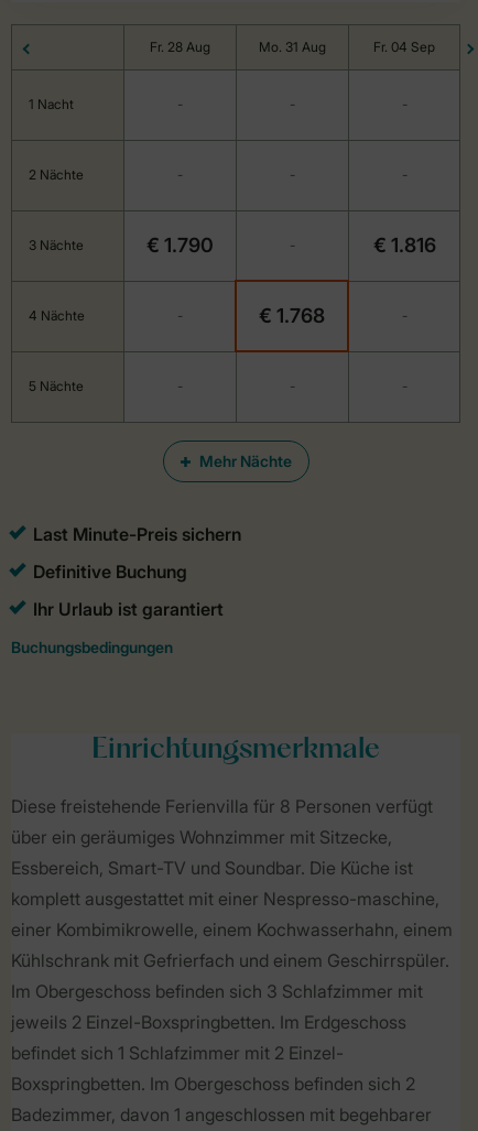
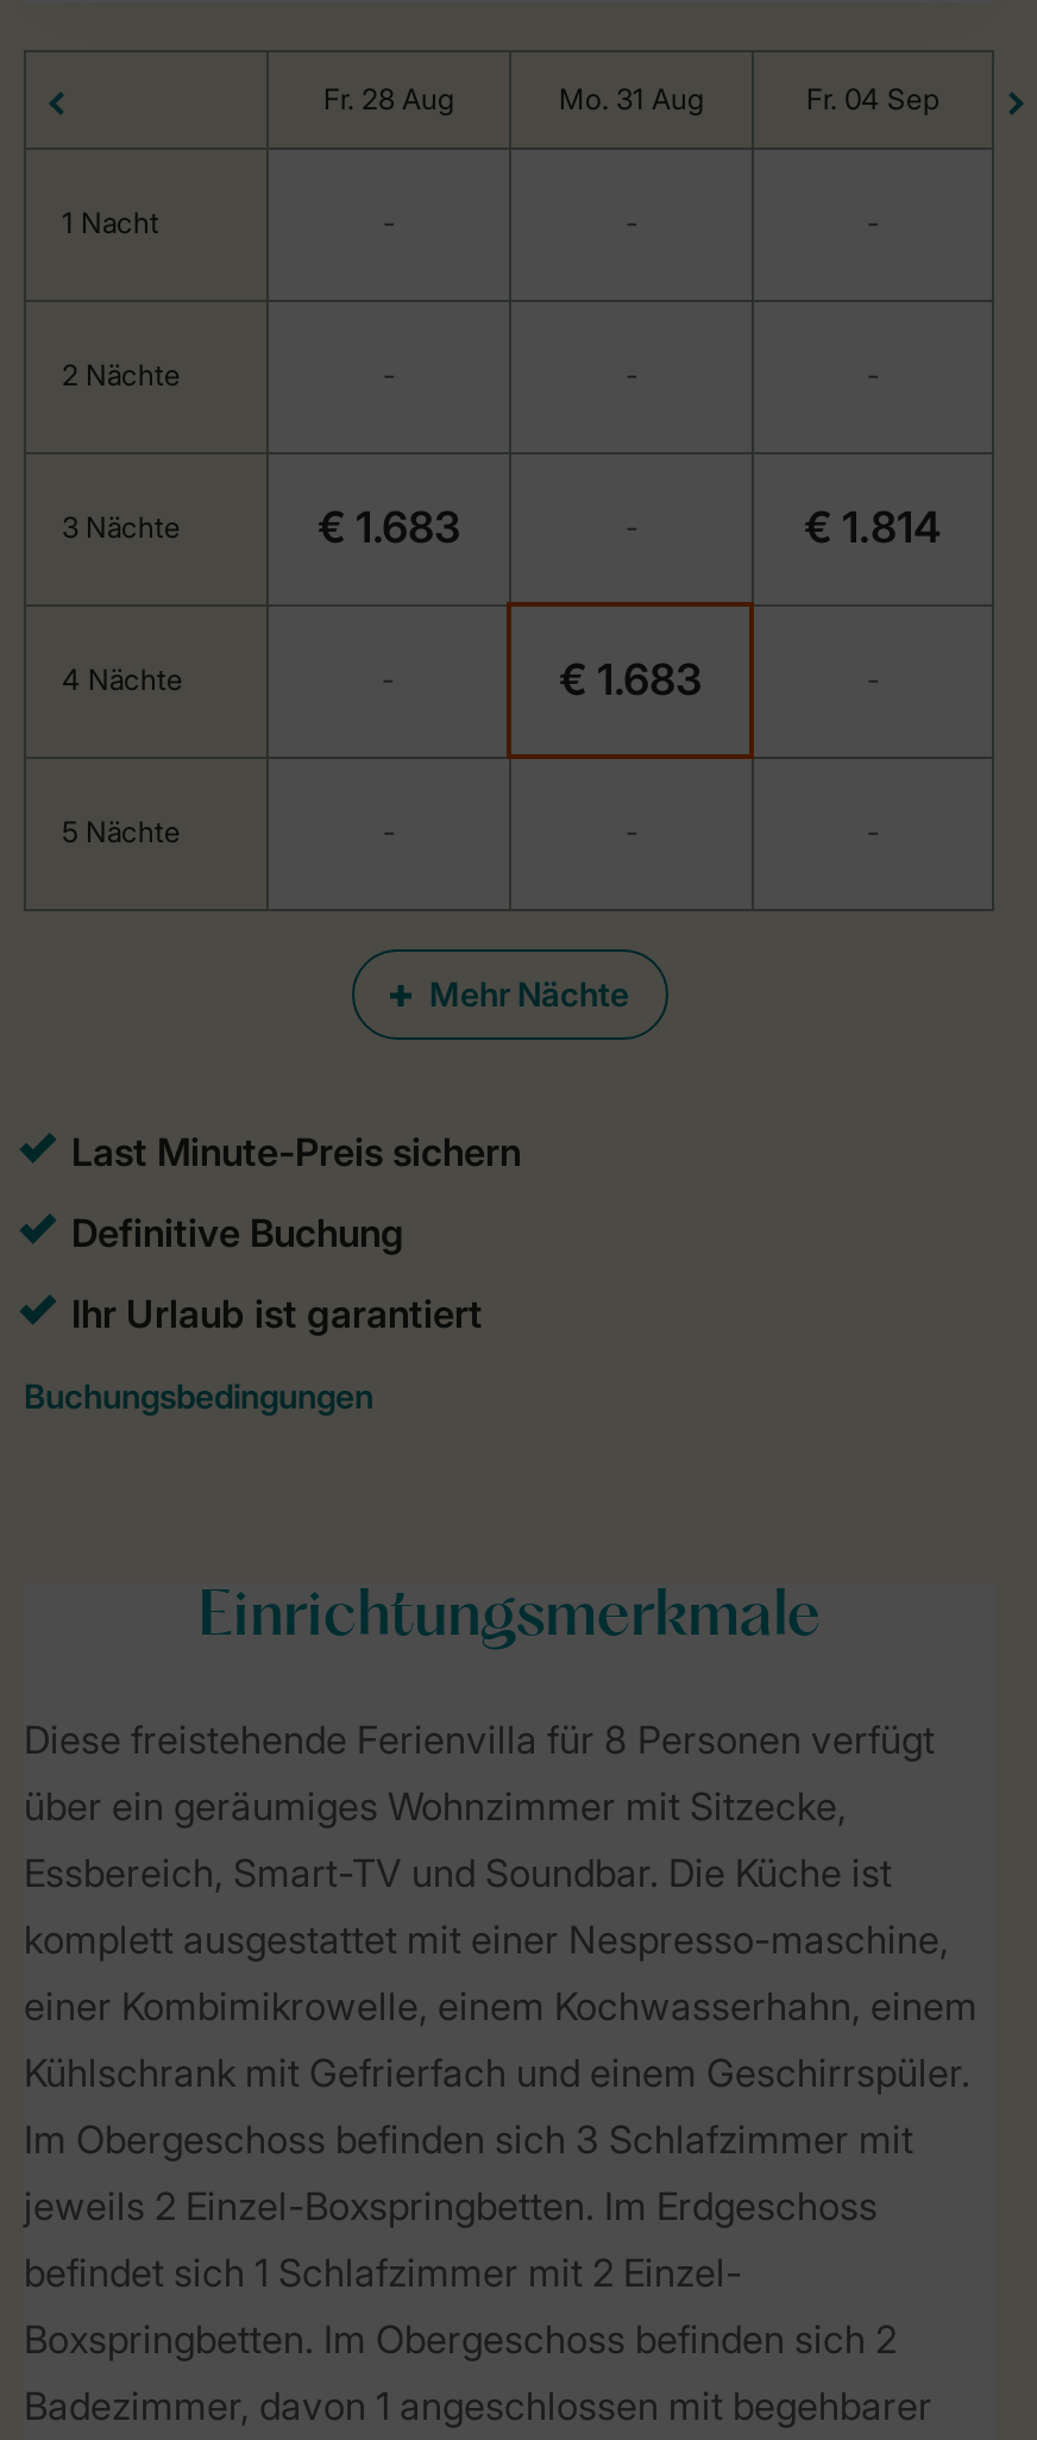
[146,233,214,257] € 1.790 -> [318,502,460,552] € 1.683
[373,233,436,257] € 1.816 -> [804,502,942,552] € 1.814
[259,304,325,327] € 1.768 -> [559,654,702,704] € 1.683

